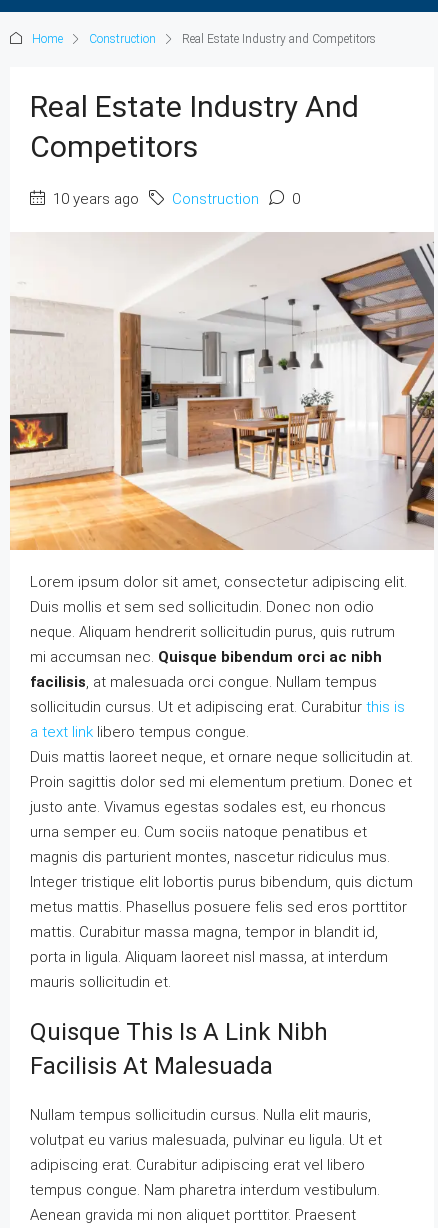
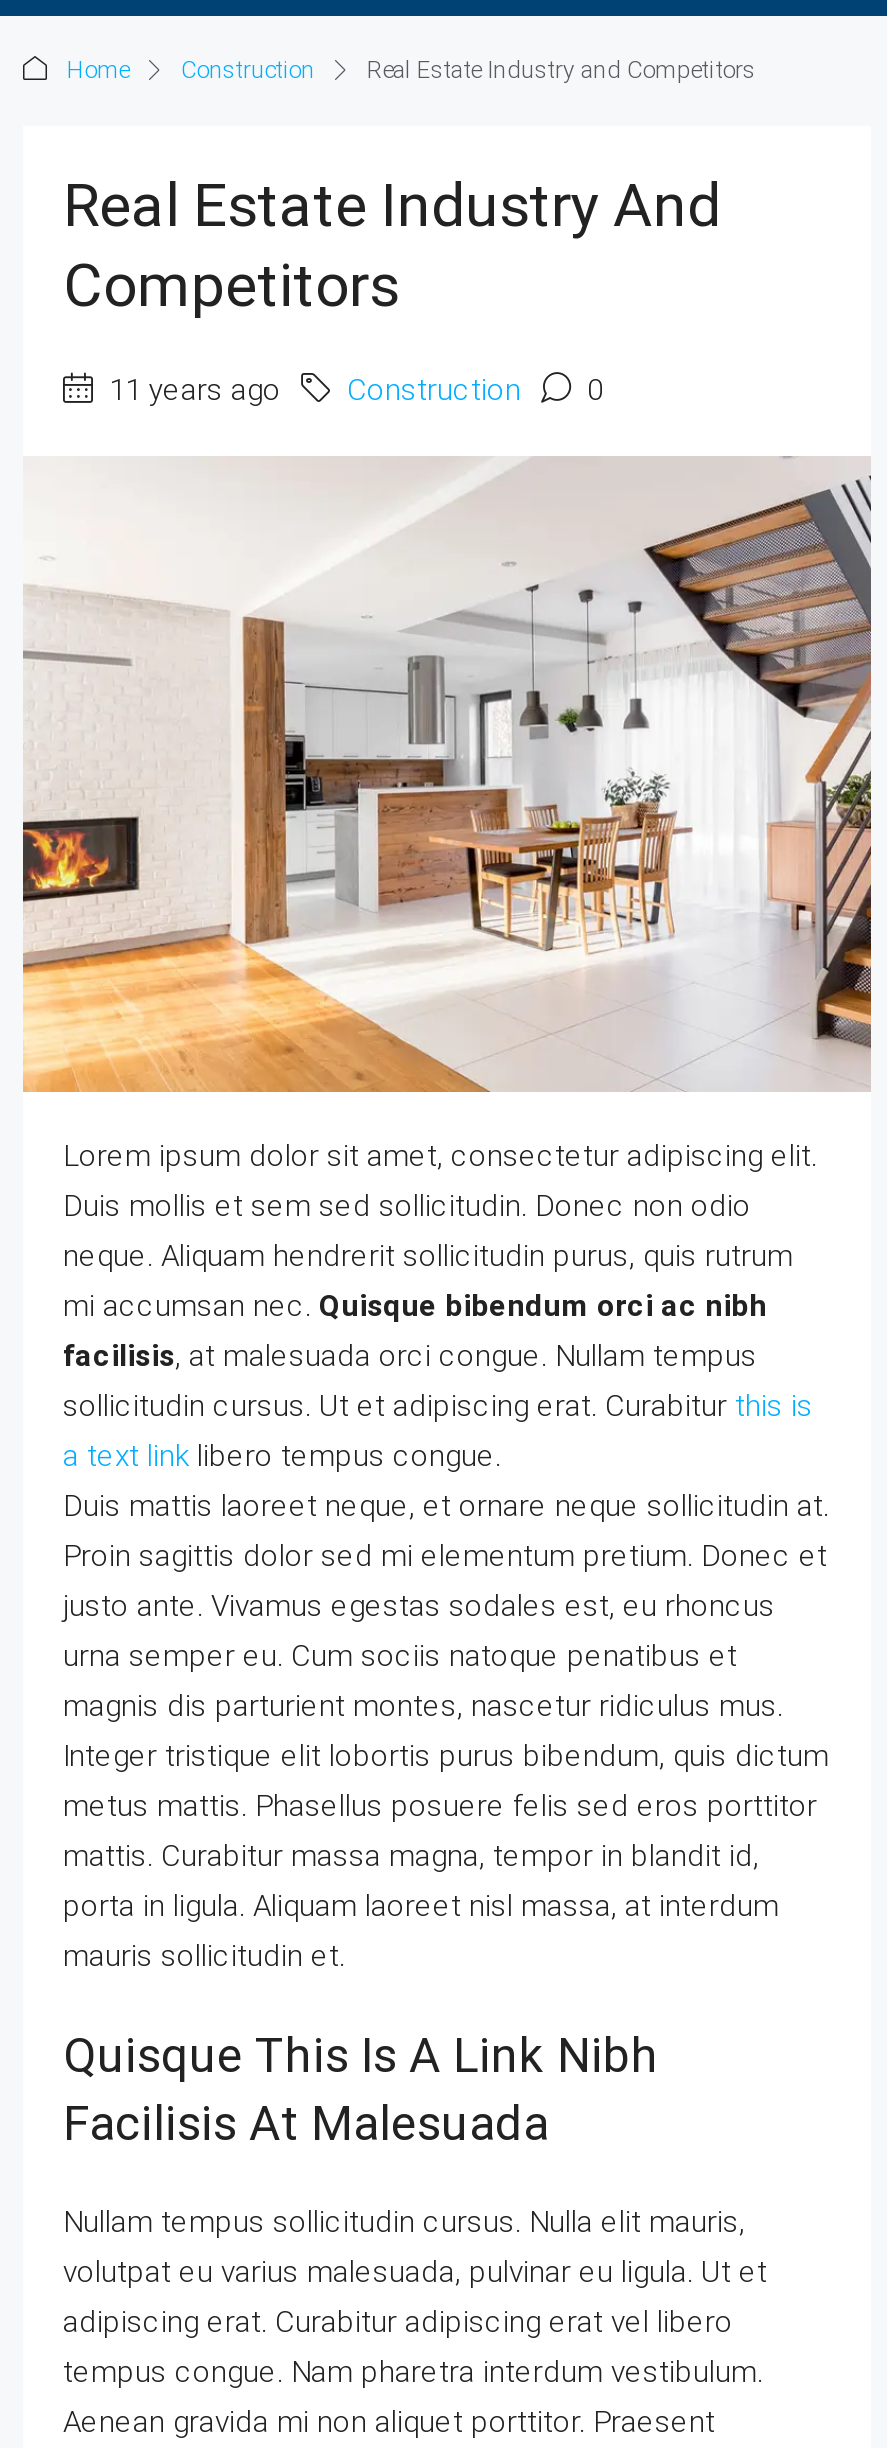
[49,190,300,208] 10 years ago Construction 0 -> [101,372,603,408] 11 years ago Construction 0

